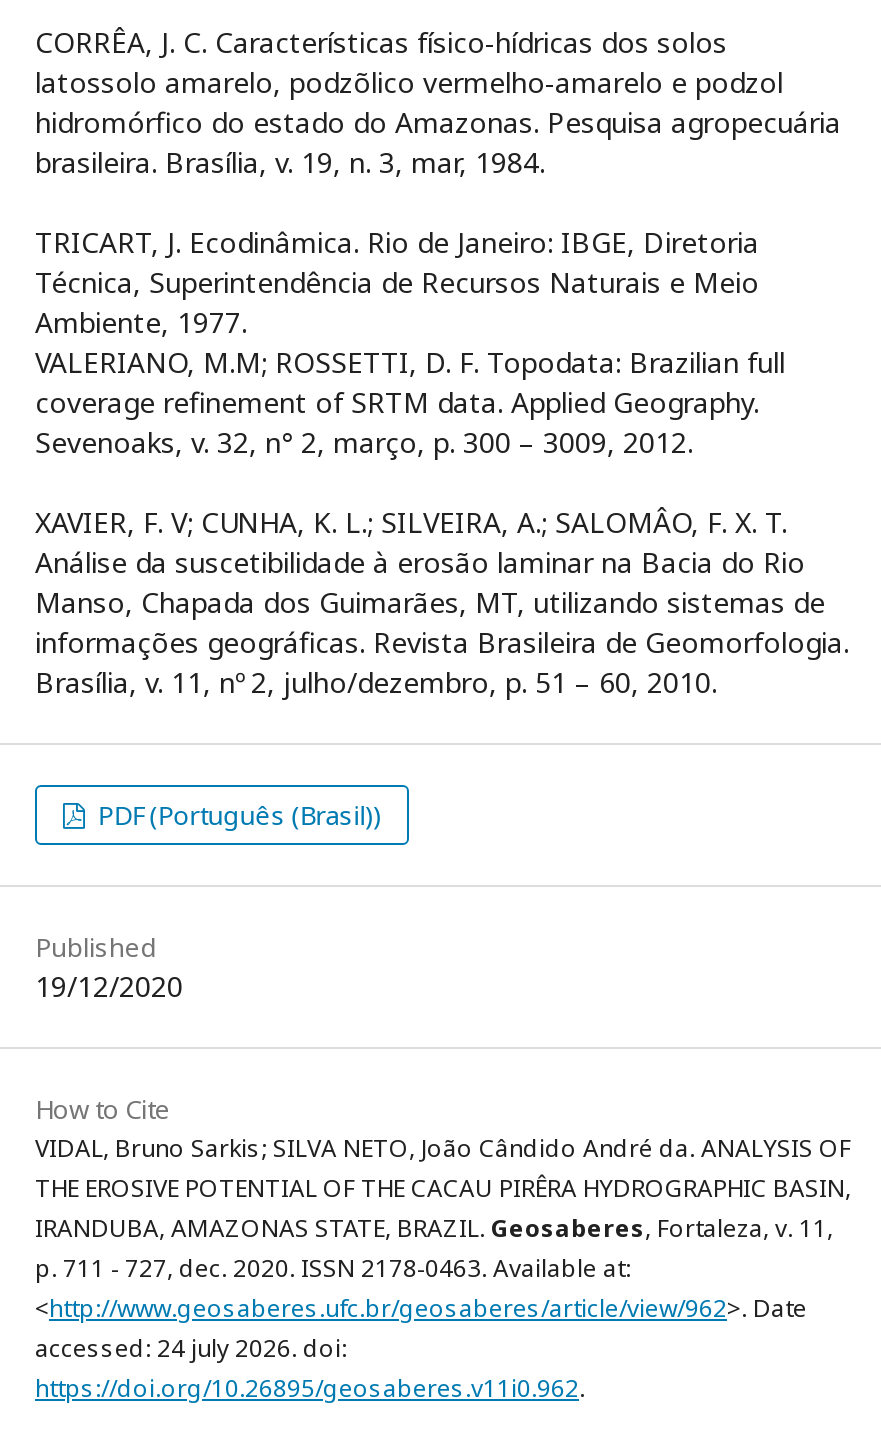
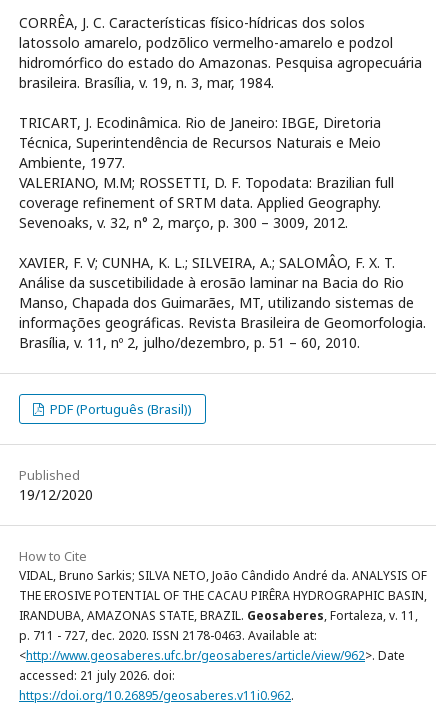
[35,1332,347,1366] accessed: 24 july 2026. doi: -> [19,667,175,684] accessed: 21 july 2026. doi:

